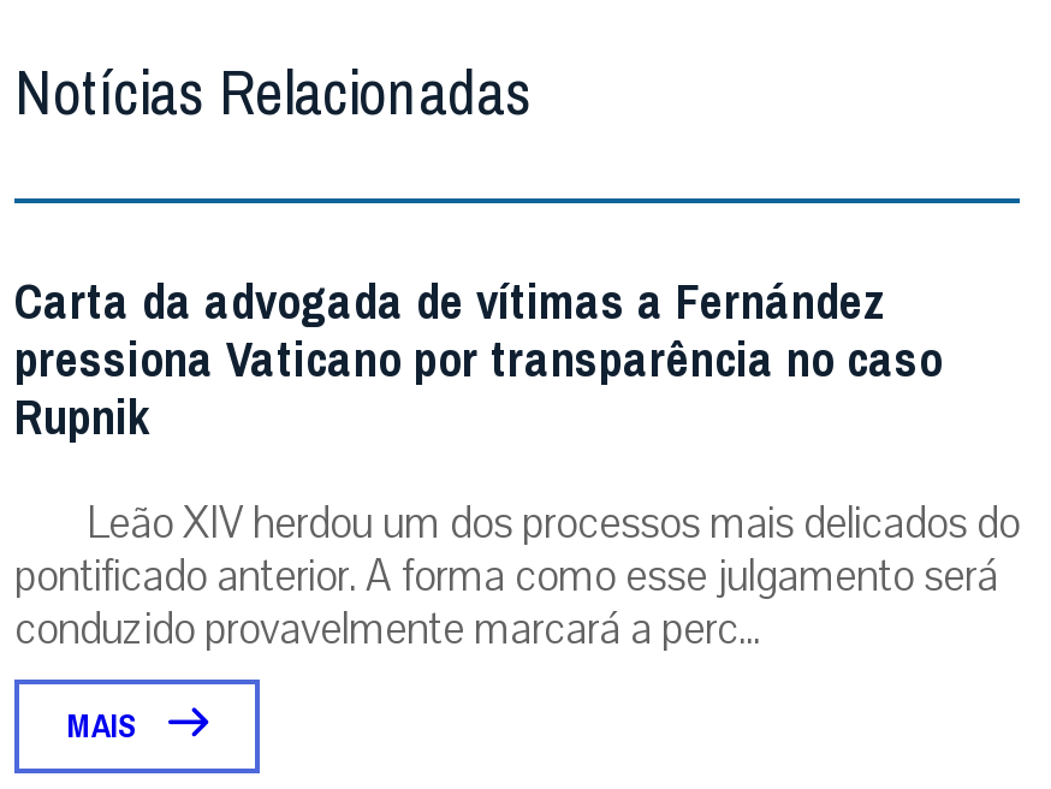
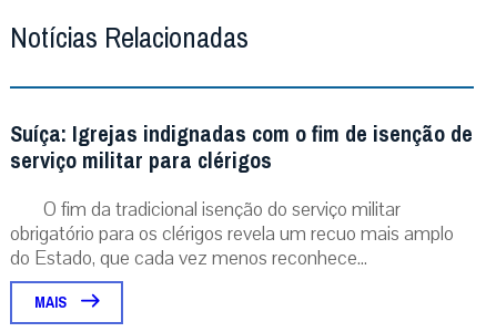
[14,258,1020,657] Carta da advogada de vítimas a Fernández | pressiona Vaticano por transparência no caso | Rupnik | Leão XIV herdou um dos processos mais delicados do | pontificado anterior. A forma como esse julgamento será | conduzido provavelmente marcará a perc... -> [10,114,473,271] Suíça: Igrejas indignadas com o fim de isenção de | serviço militar para clérigos | O fim da tradicional isenção do serviço militar | obrigatório para os clérigos revela um recuo mais amplo | do Estado, que cada vez menos reconhece...

